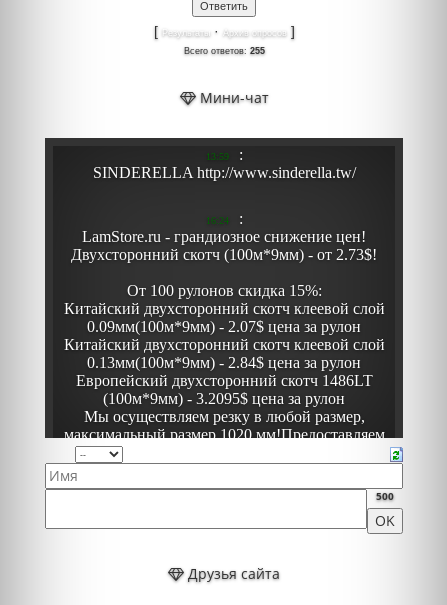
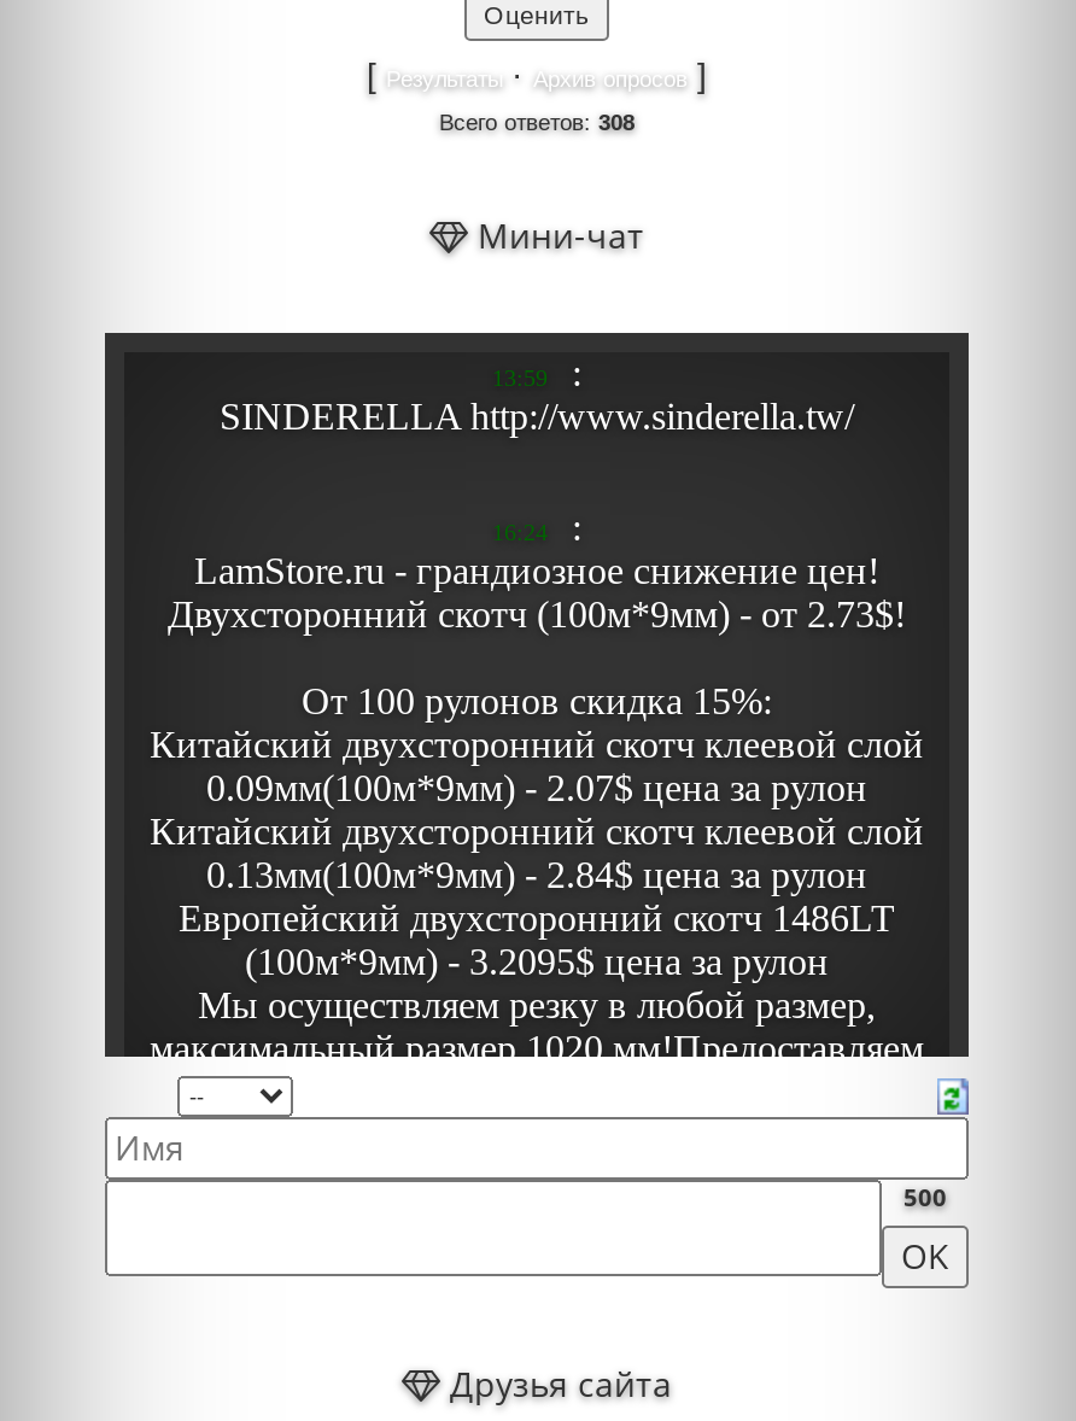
[183,46,264,56] Всего ответов: 255 -> [439,111,635,135] Всего ответов: 308

